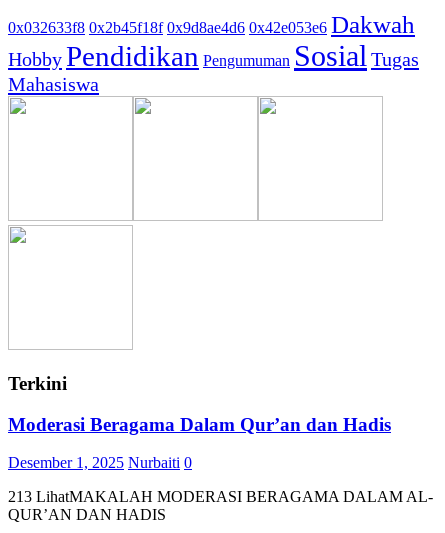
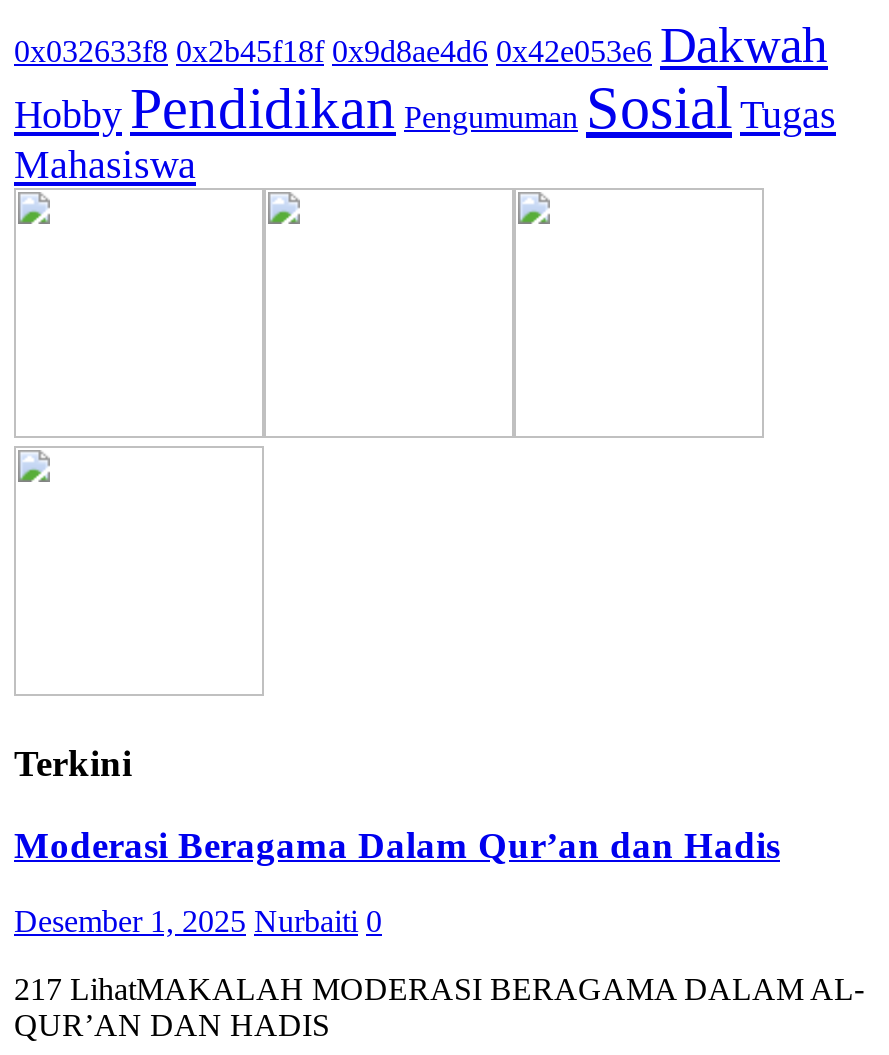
[8,488,433,505] 213 LihatMAKALAH MODERASI BERAGAMA DALAM AL- -> [14,972,864,1006] 217 LihatMAKALAH MODERASI BERAGAMA DALAM AL-

